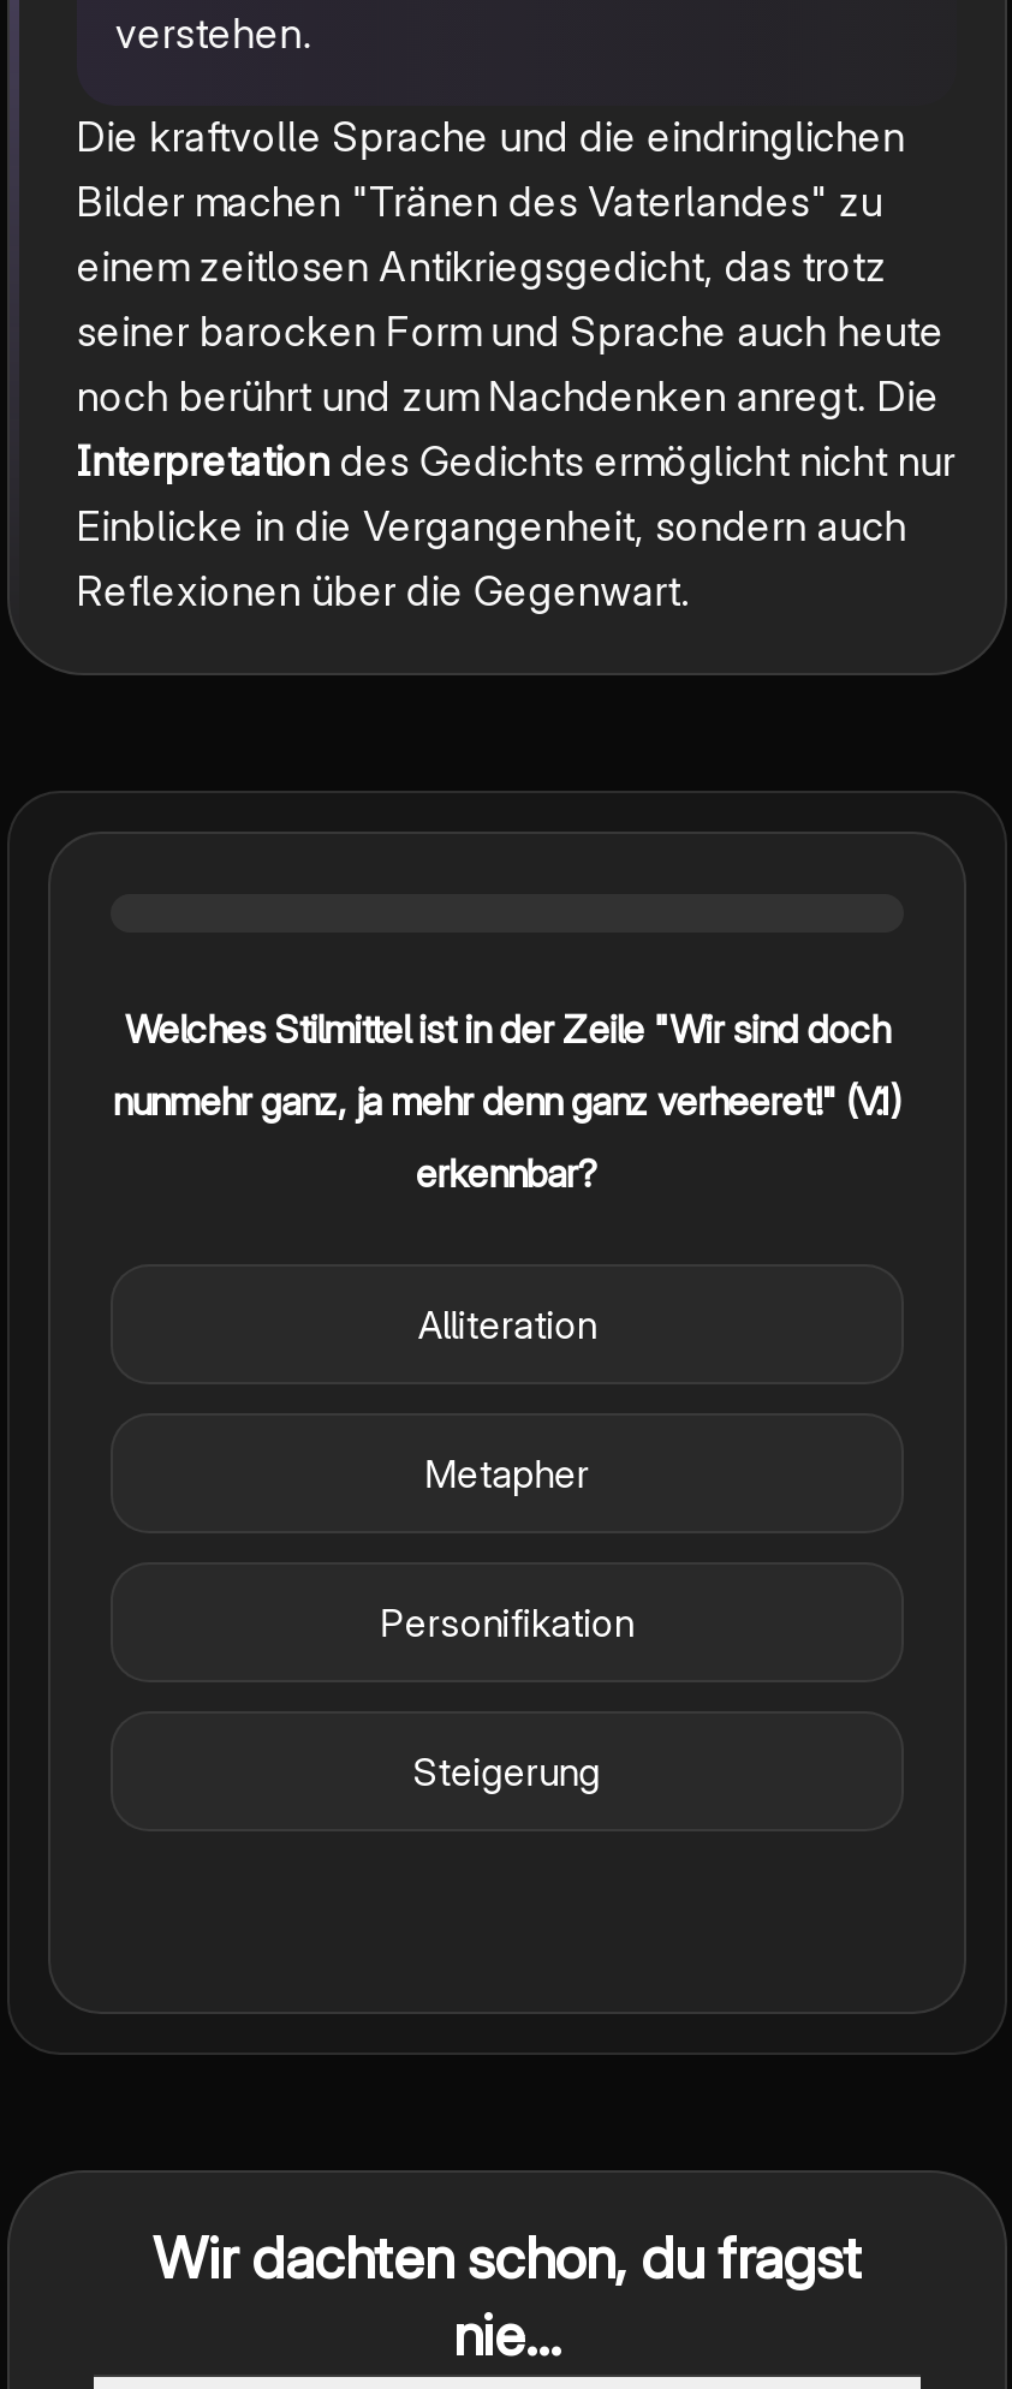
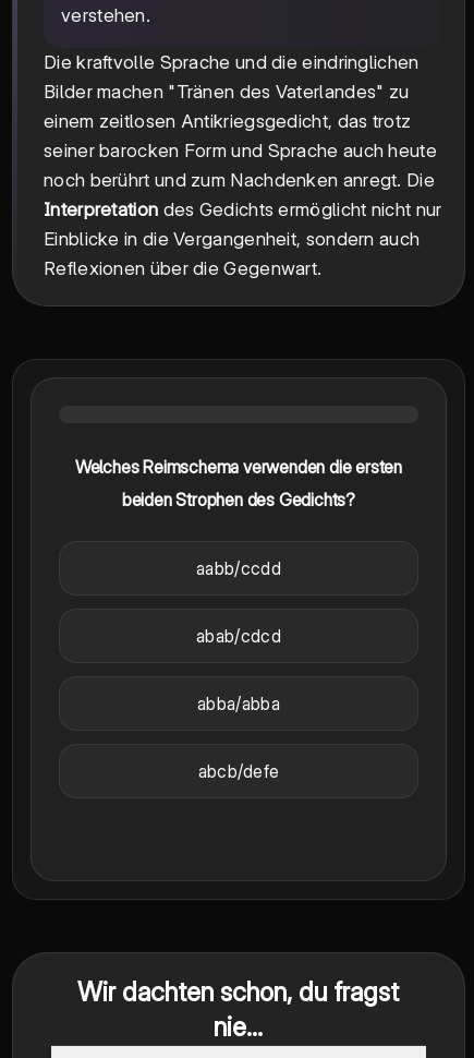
[113,1005,902,1796] Welches Stilmittel ist in der Zeile "Wir sind doch | nunmehr ganz, ja mehr denn ganz verheeret!" (V.1) | erkennbar? | Alliteration | Metapher | Personifikation | Steigerung -> [75,456,402,782] Welches Reimschema verwenden die ersten | beiden Strophen des Gedichts? | aabb/ccdd | abab/cdcd | abba/abba | abcb/defe

